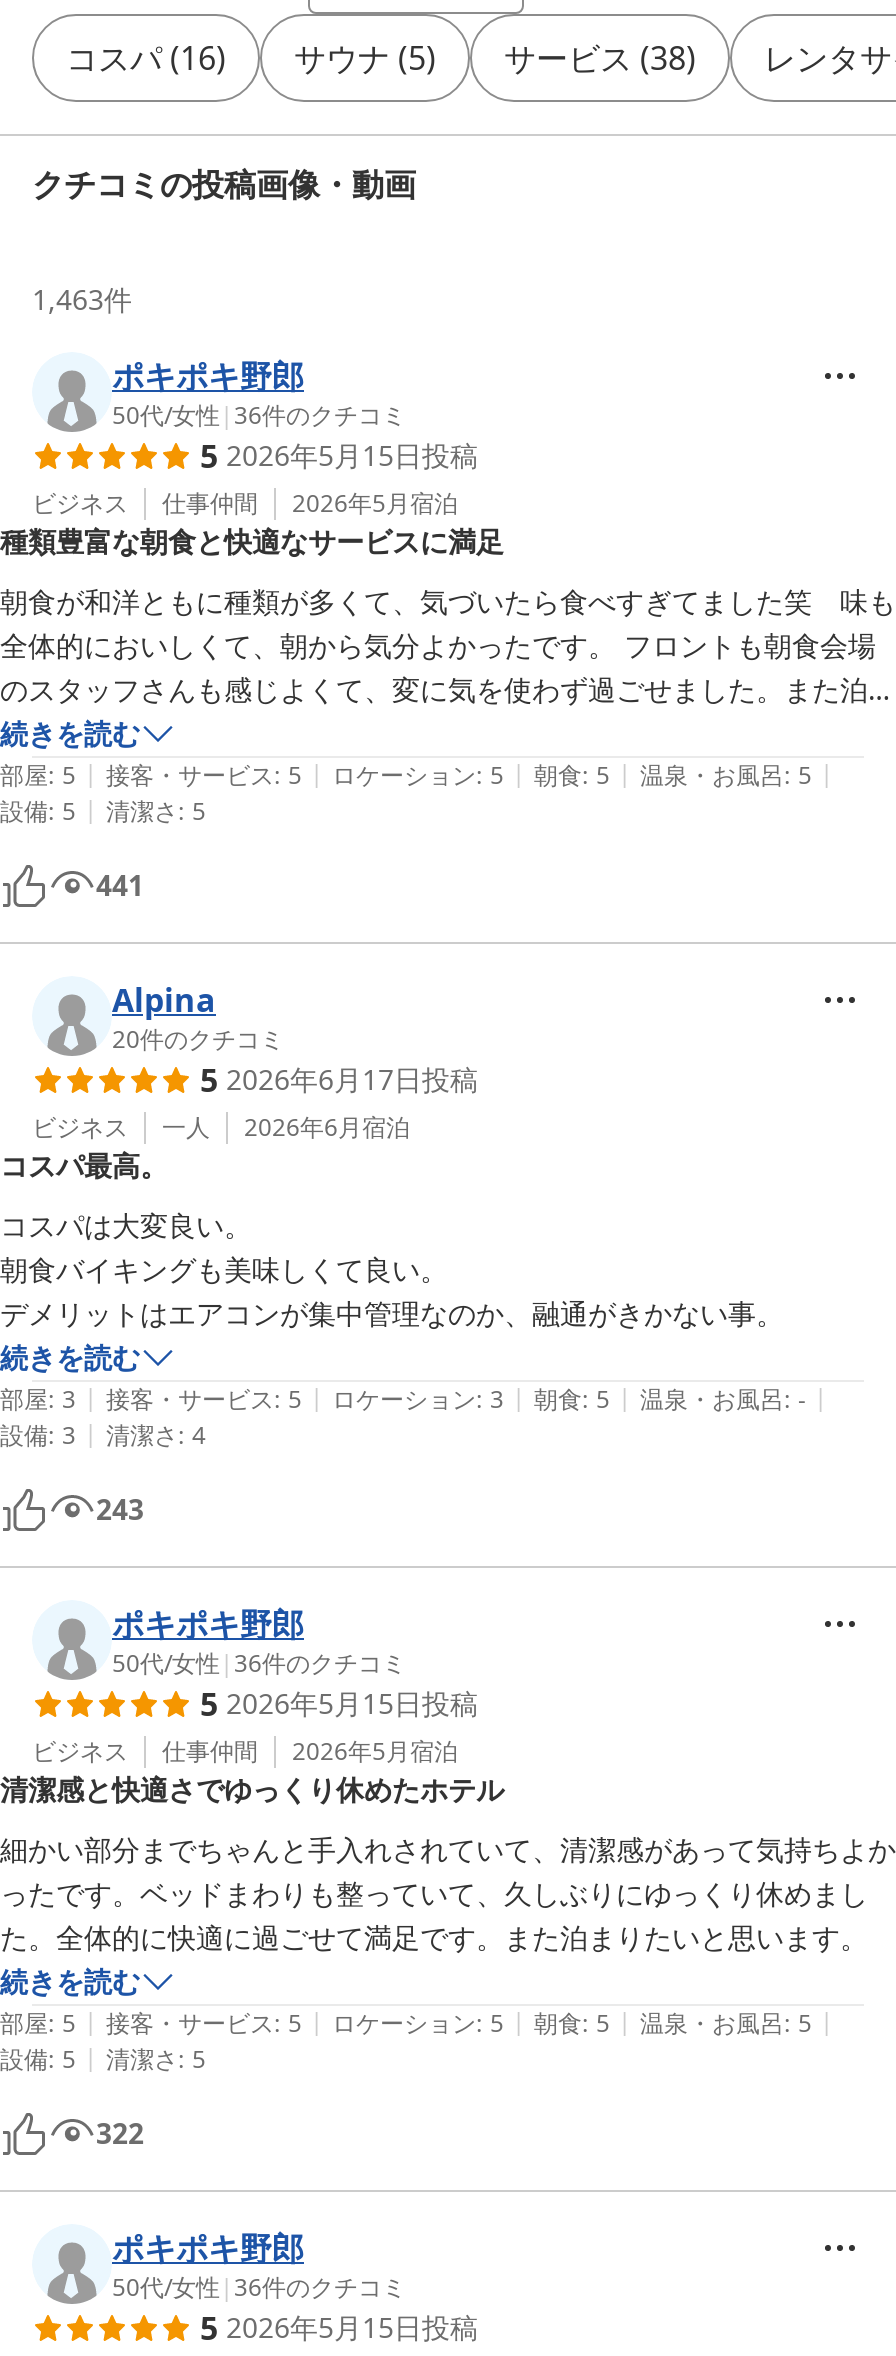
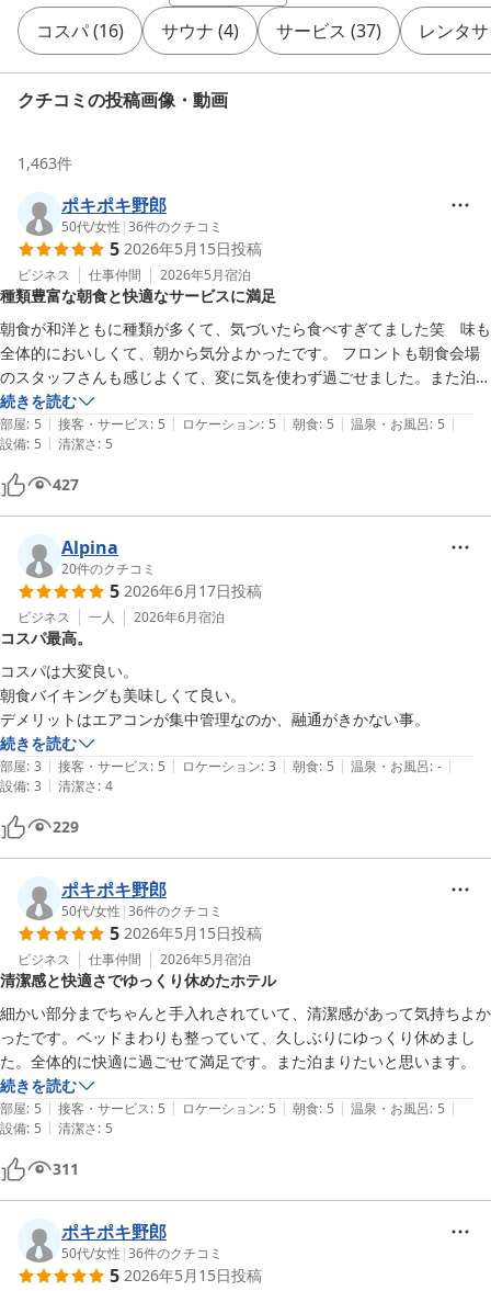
[294,36,436,80] サウナ (5) -> [161,19,239,43] サウナ (4)
[504,36,696,80] サービス (38) -> [276,19,381,43] サービス (37)
[96,866,144,904] 441 -> [53,474,79,495] 427
[96,1490,144,1528] 243 -> [53,816,79,837] 229
[96,2114,144,2152] 322 -> [53,1158,79,1179] 311

